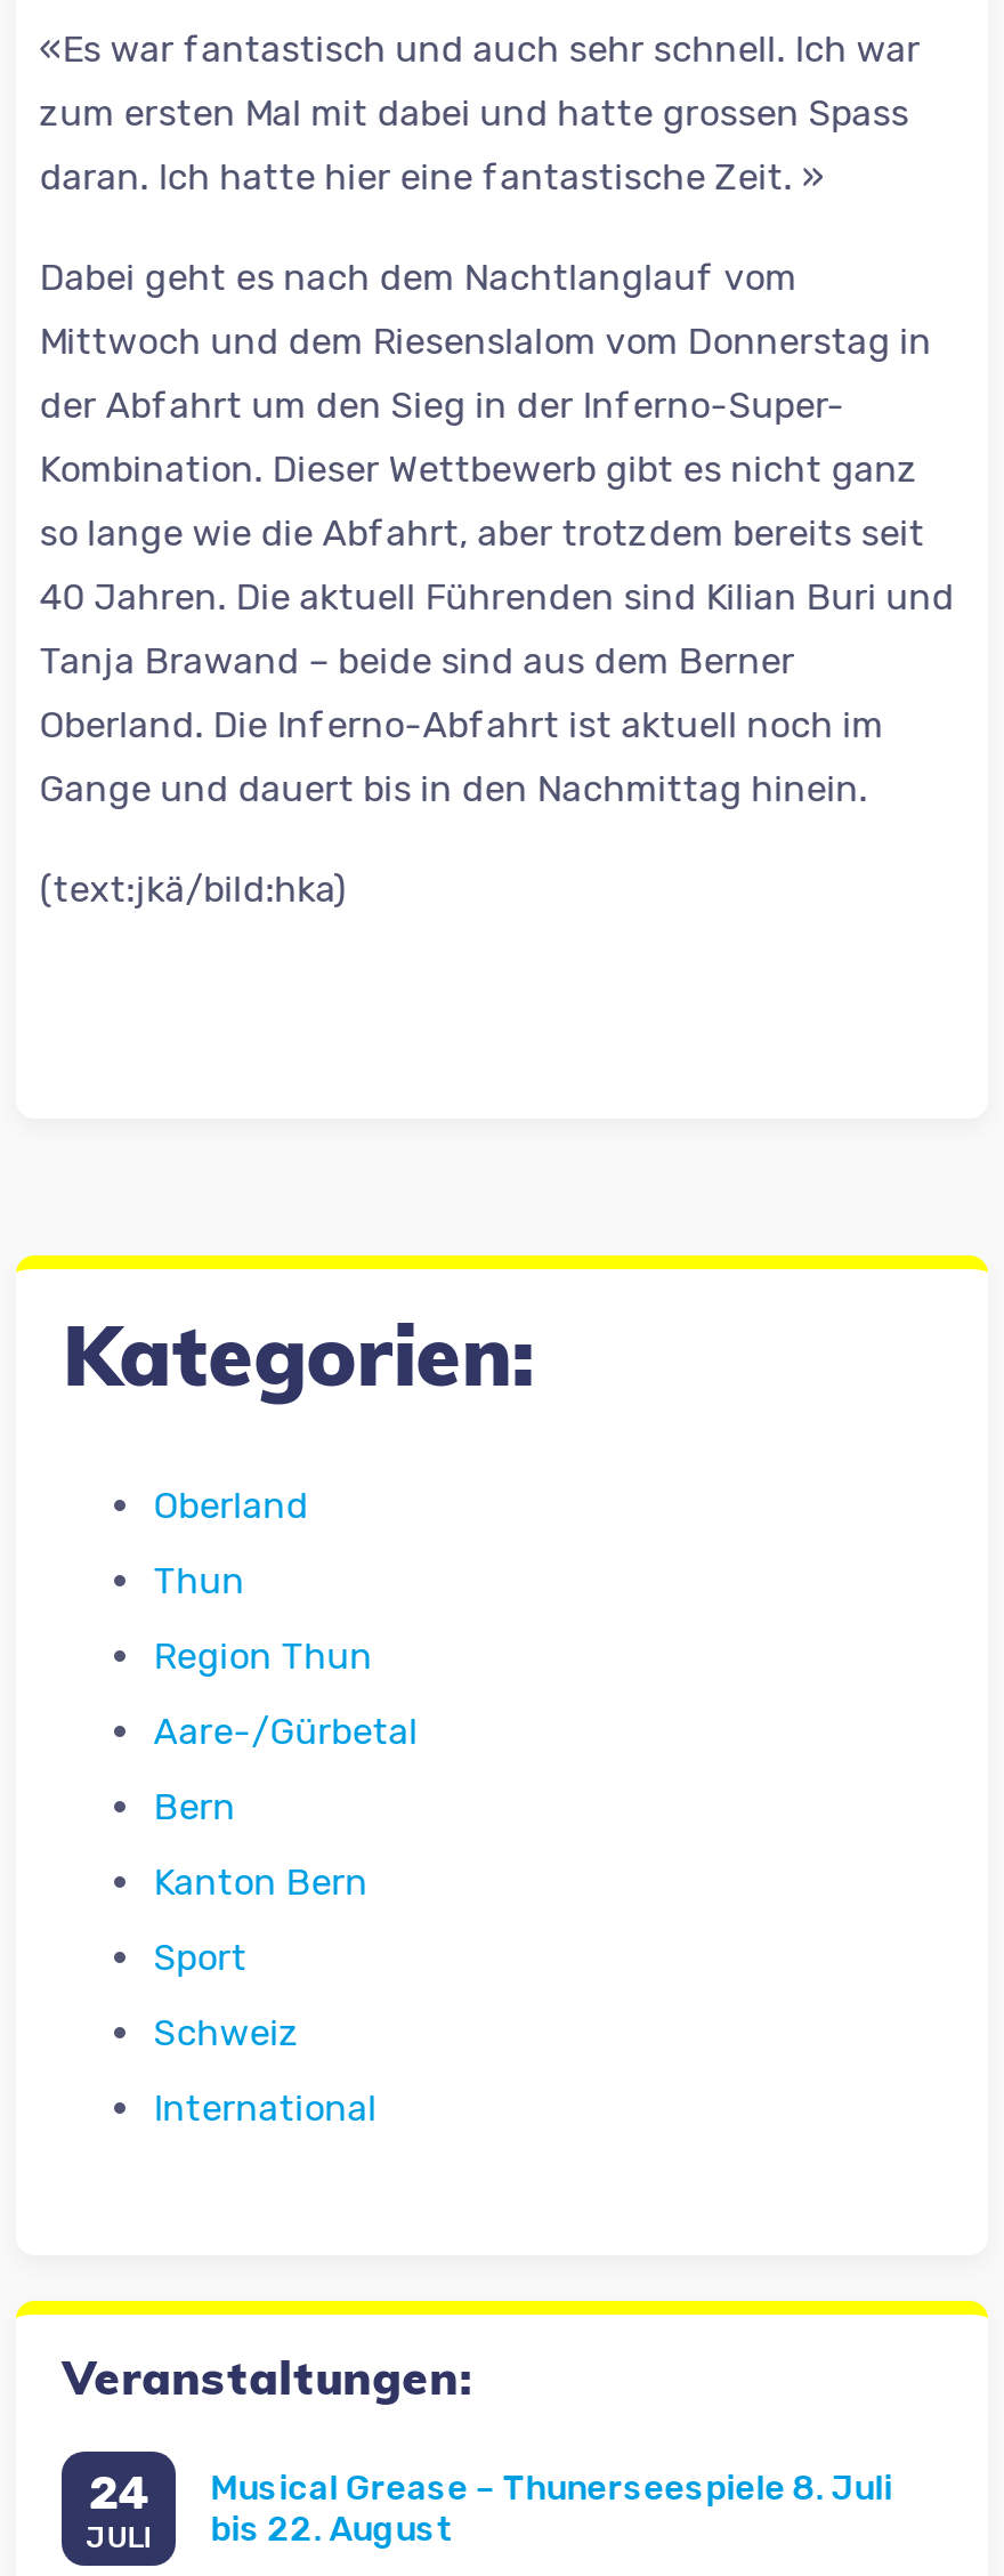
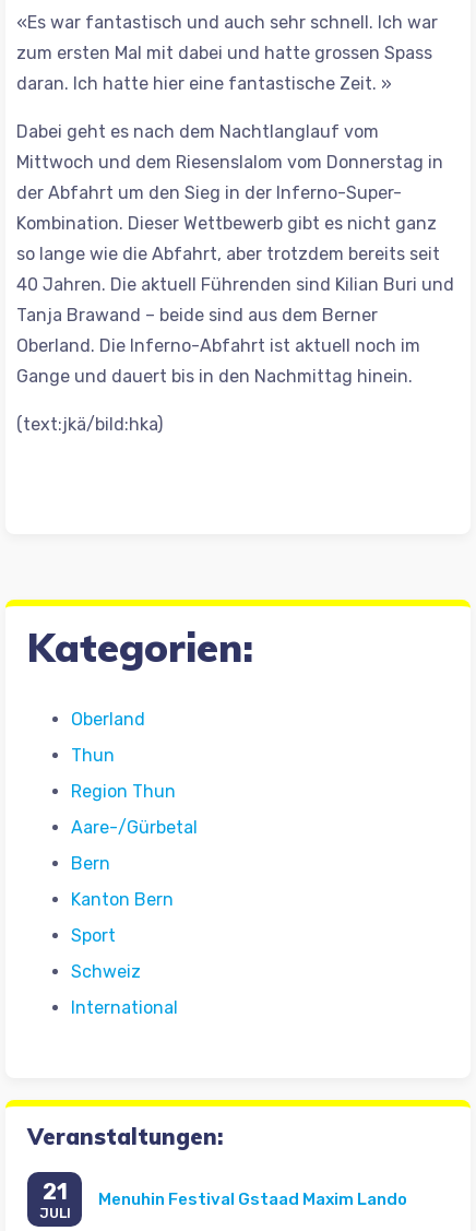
[88,2465,150,2519] 24 -> [42,1178,67,1204] 21
[210,2468,893,2550] Musical Grease – Thunerseespiele 8. Juli | bis 22. August -> [98,1190,407,1209] Menuhin Festival Gstaad Maxim Lando

